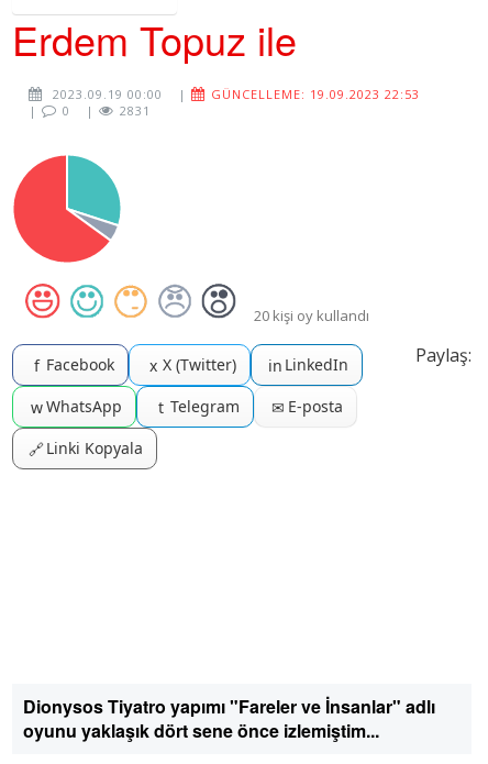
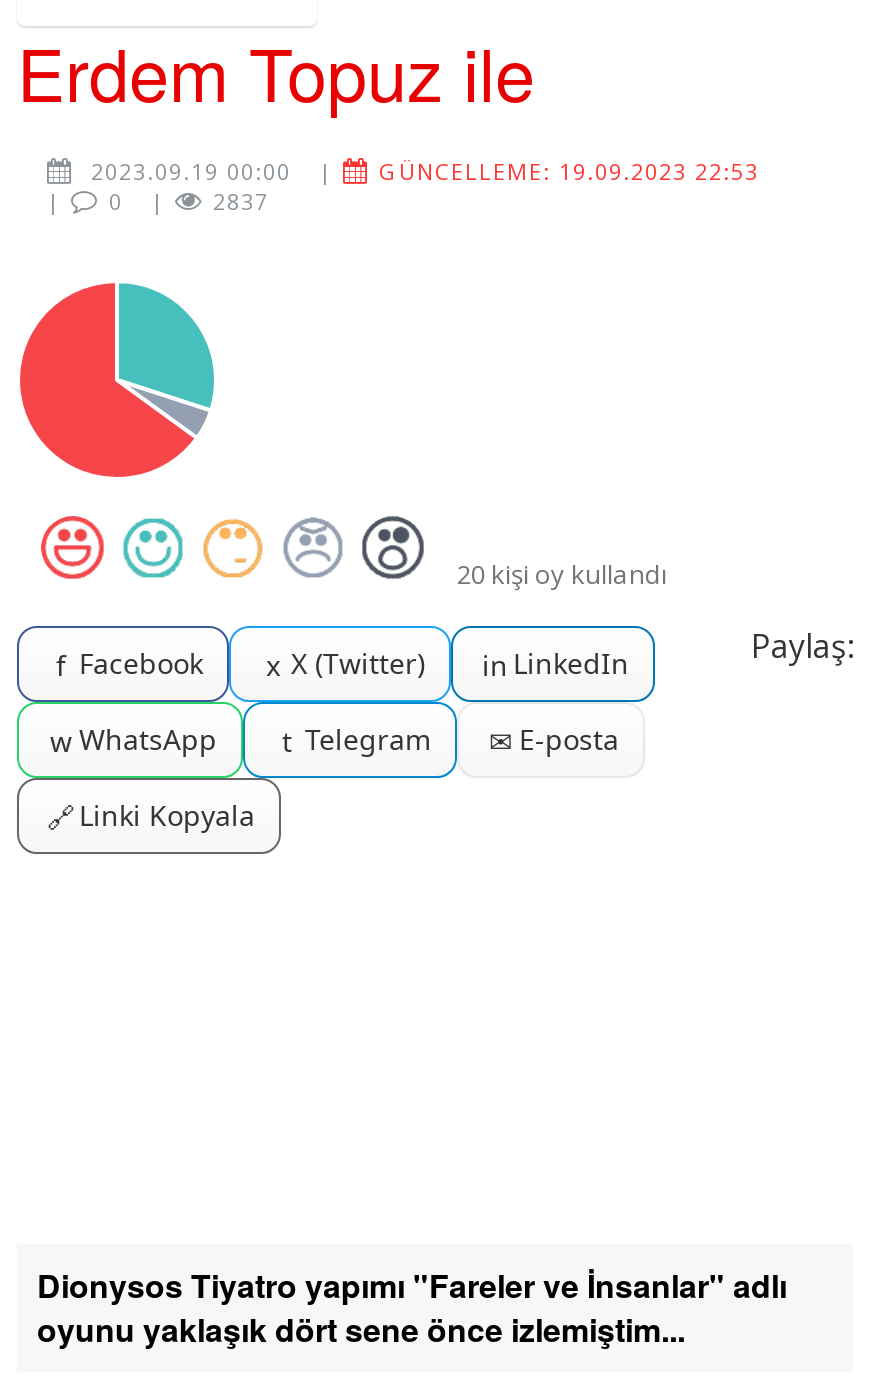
[120,102,151,119] 2831 -> [213,186,269,216] 2837

